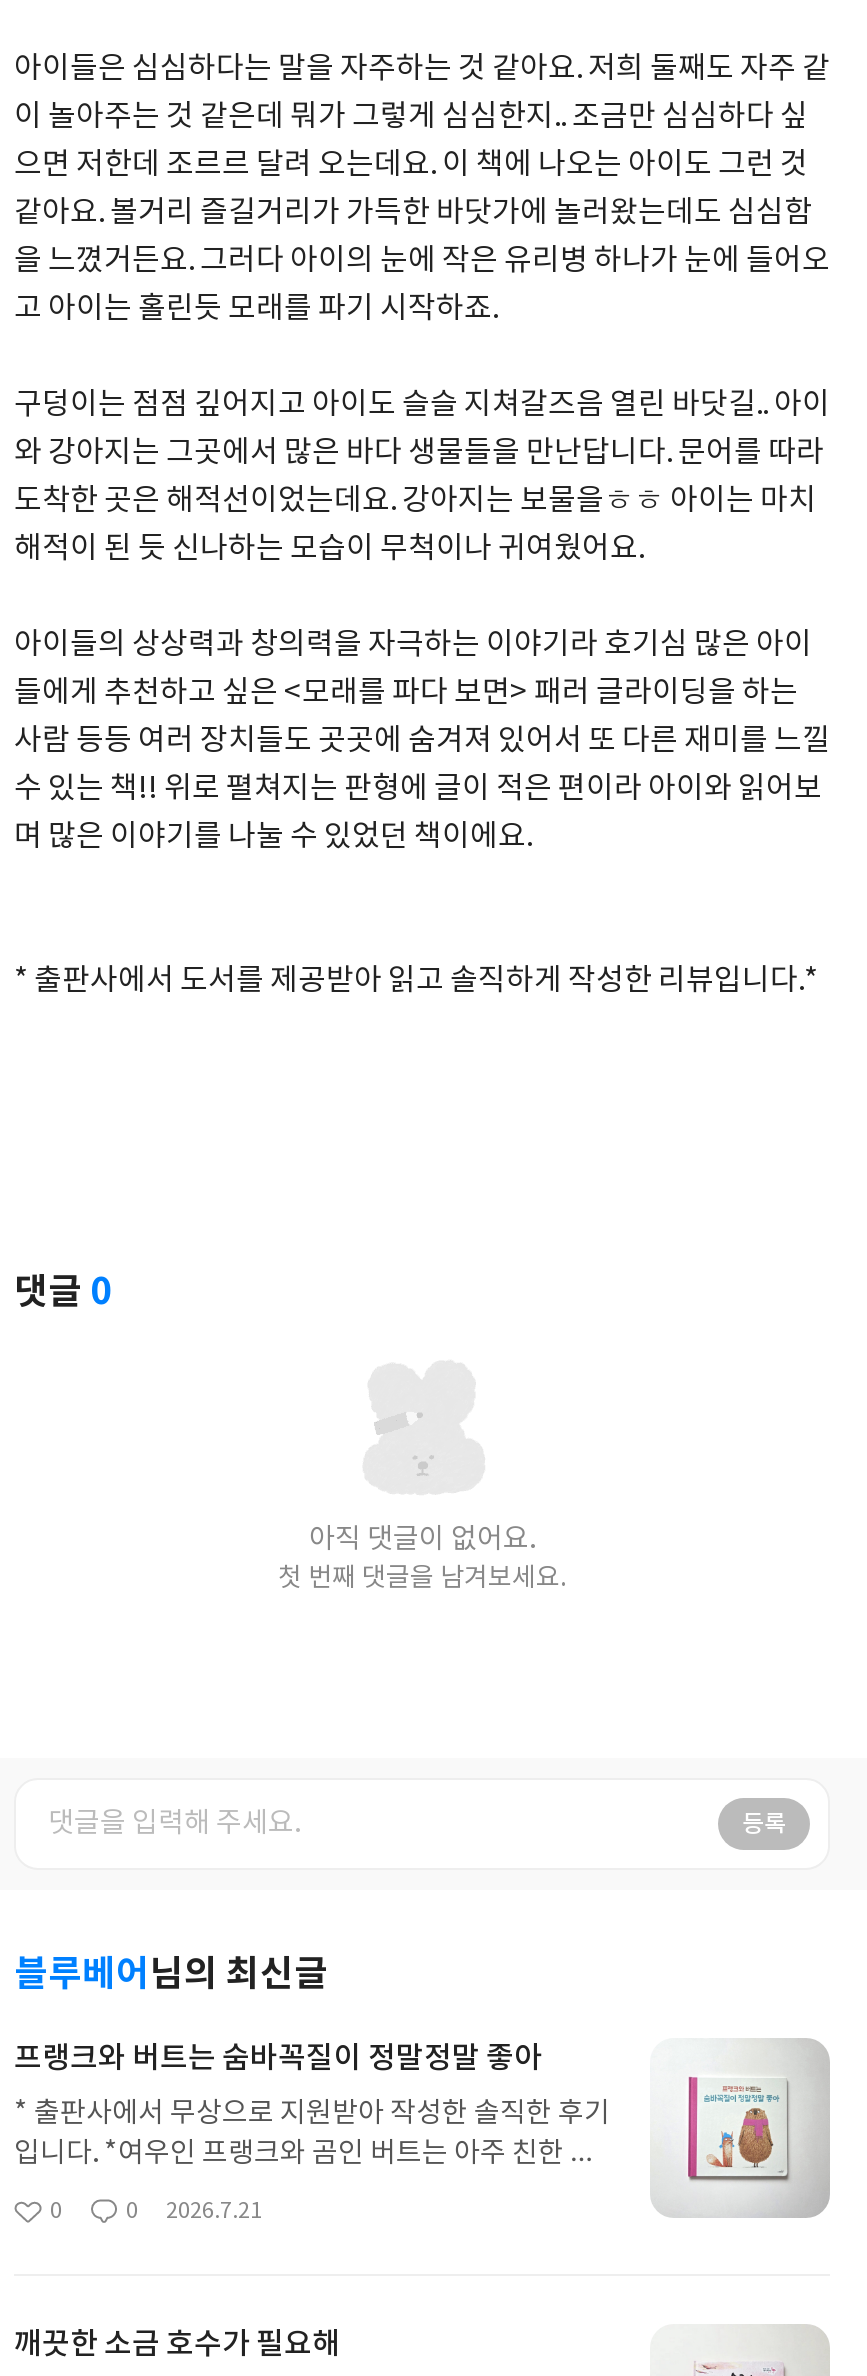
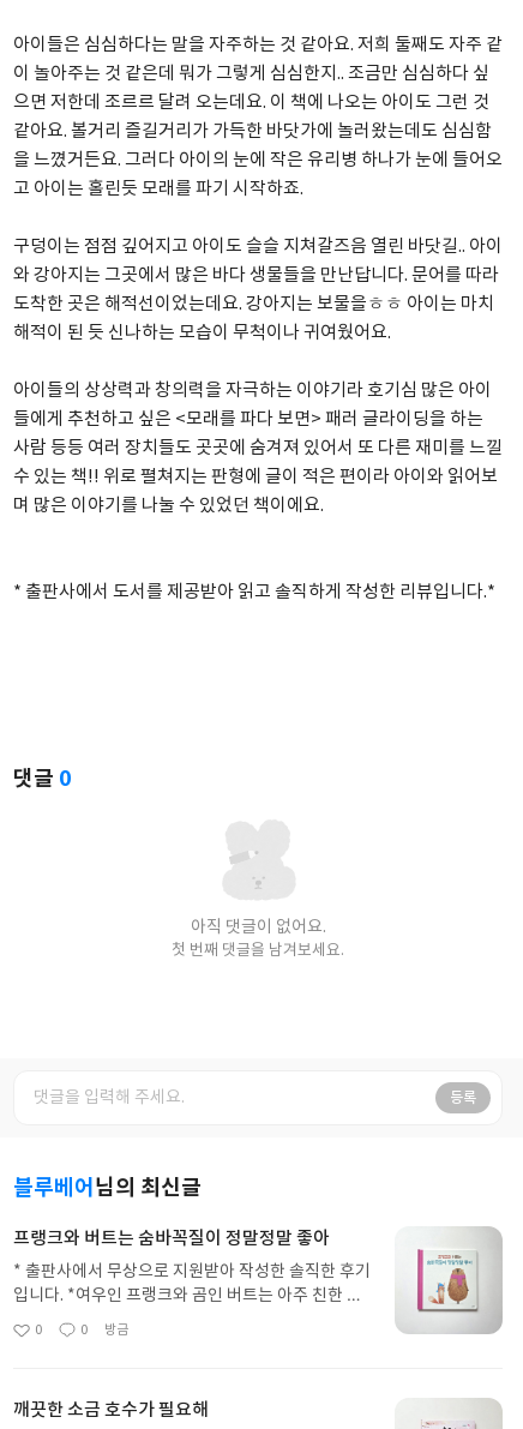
[166,2197,262,2223] 2026.7.21 -> [104,1322,128,1337] 방금

